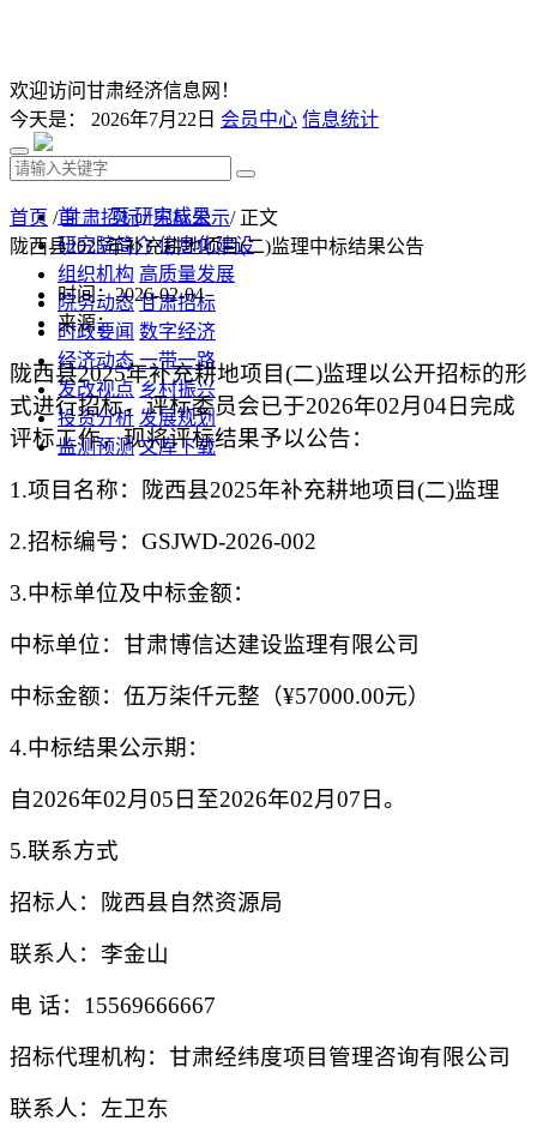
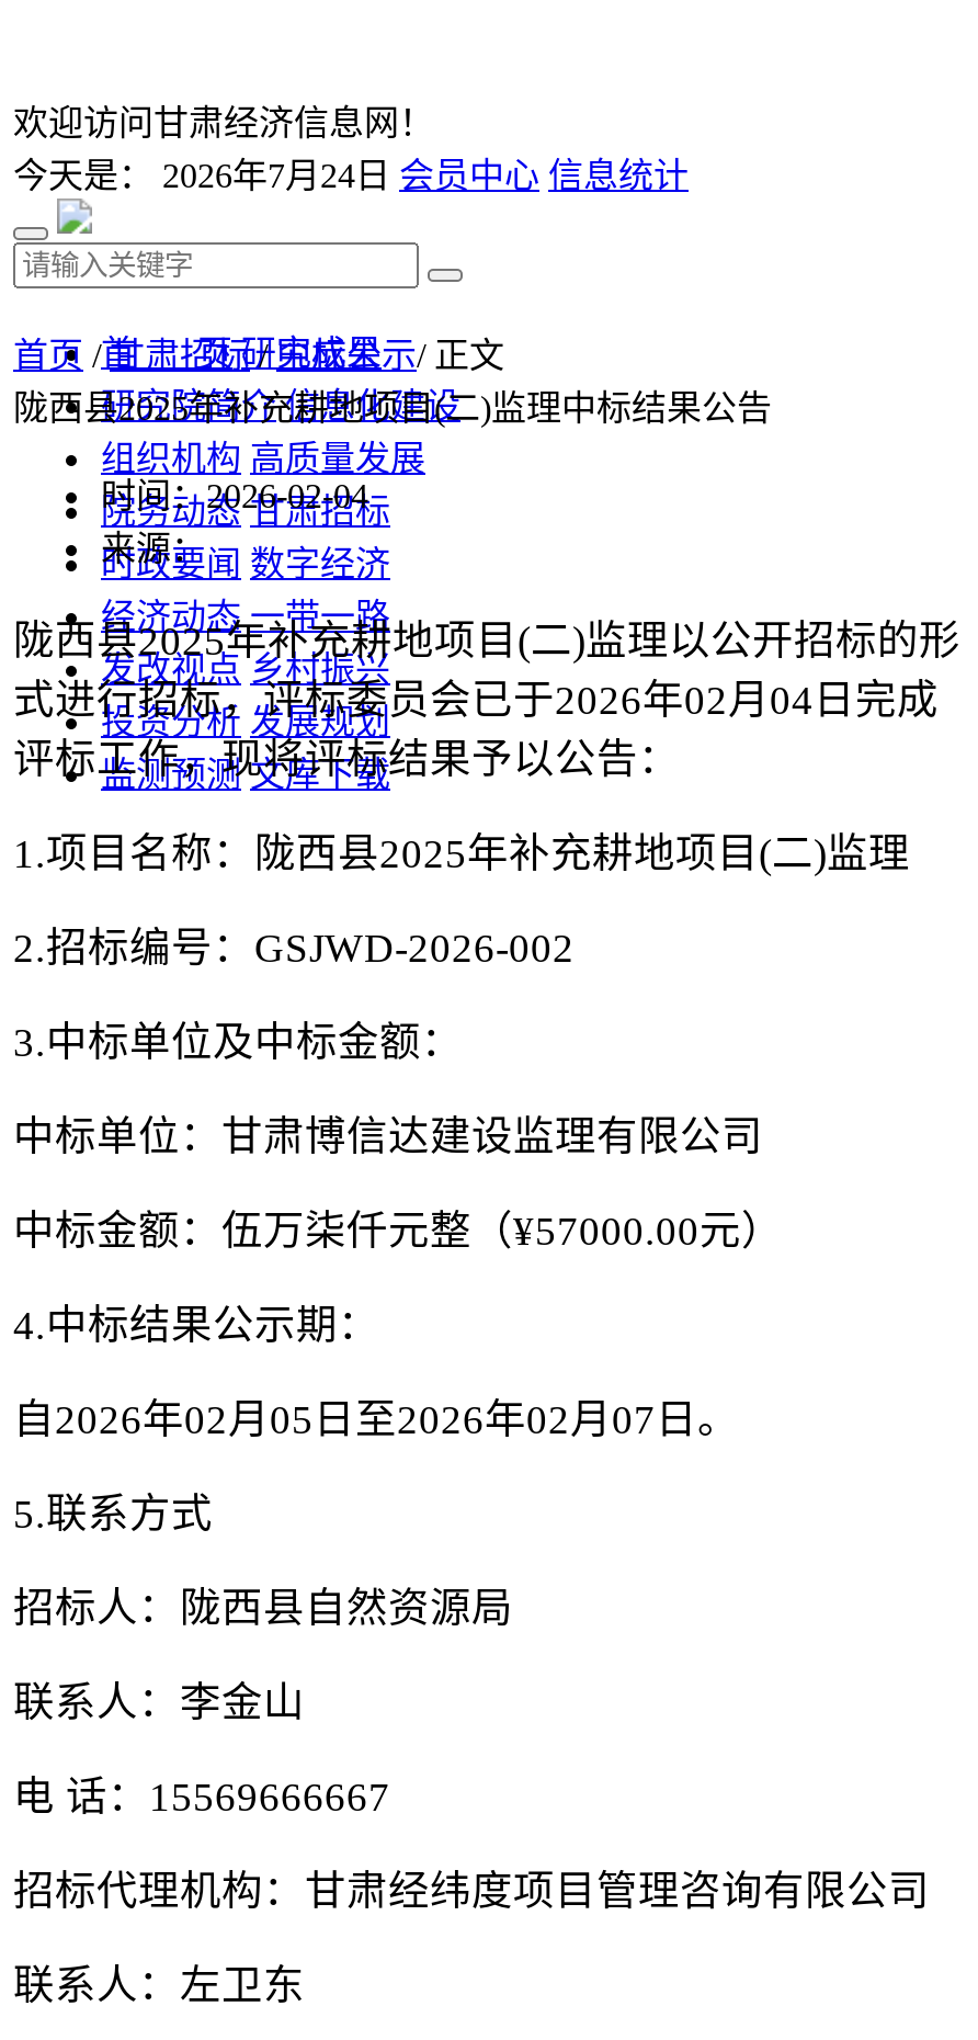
[10,109,379,129] 今天是：2026年7月22日会员中心 信息统计 -> [13,157,689,194] 今天是：2026年7月24日会员中心 信息统计

